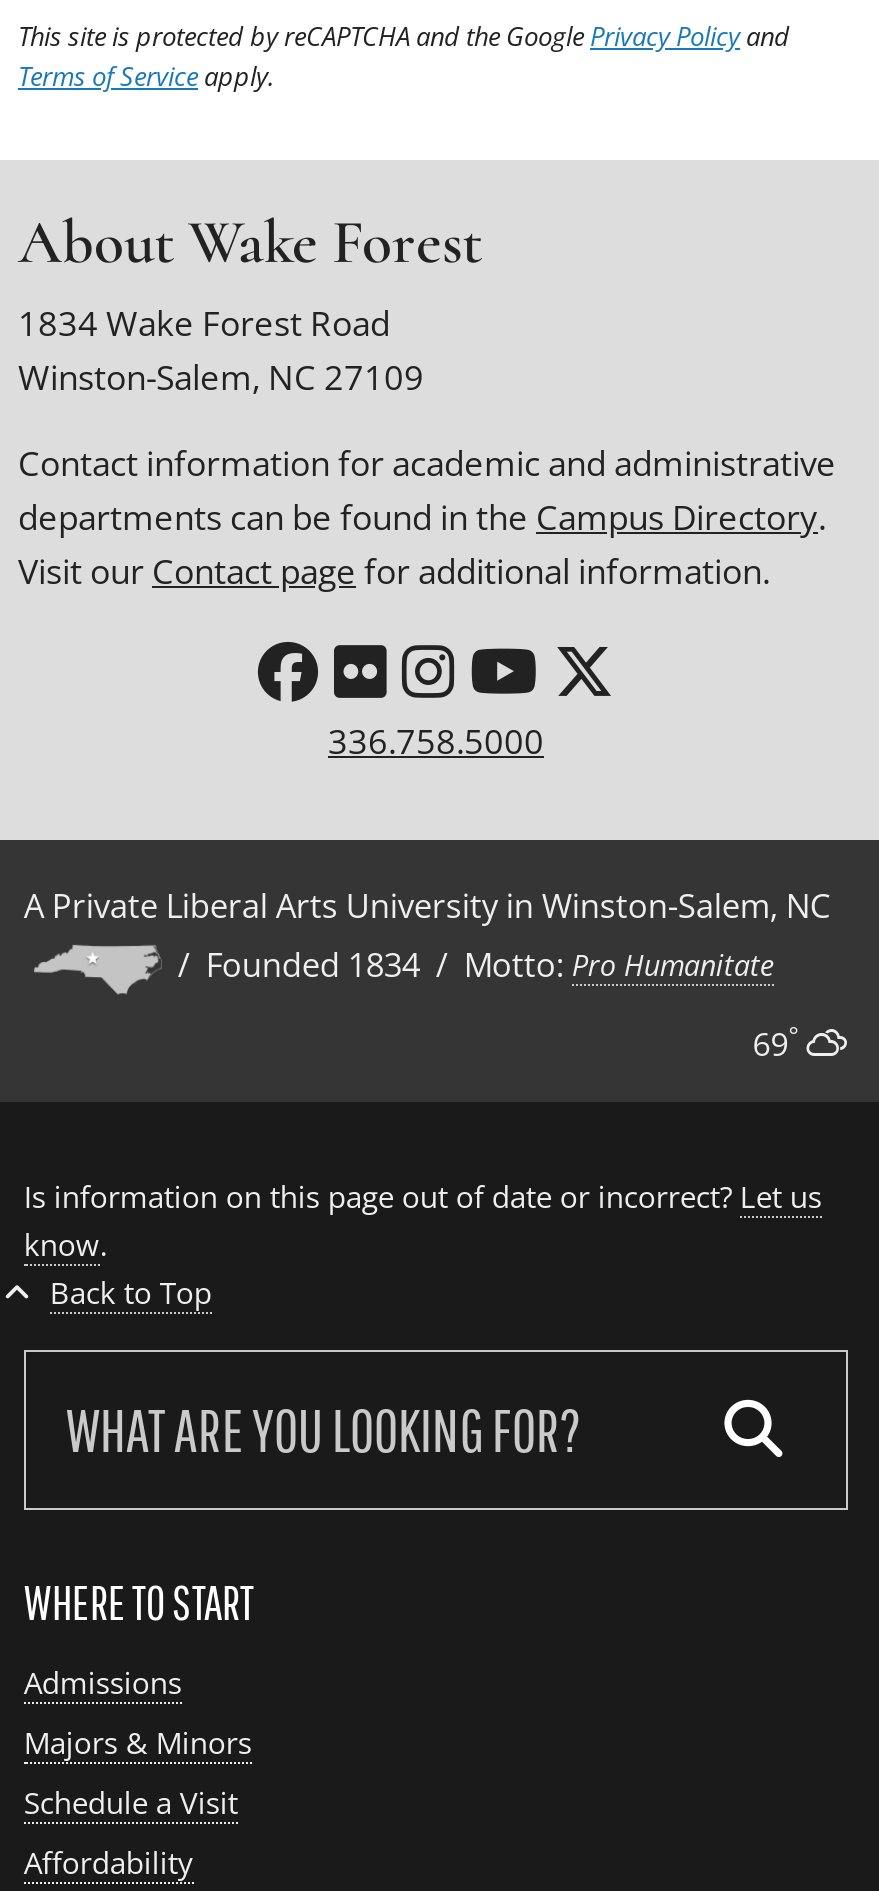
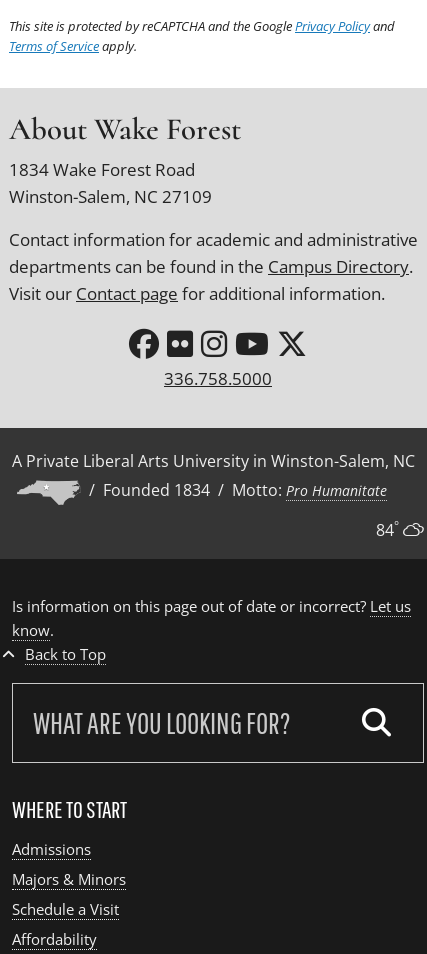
[752,1017,798,1065] 69° -> [376,517,399,541] 84°

